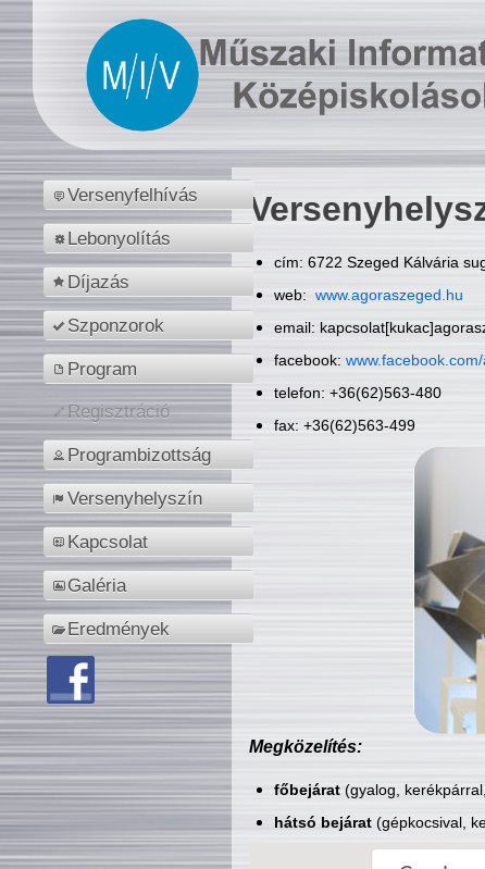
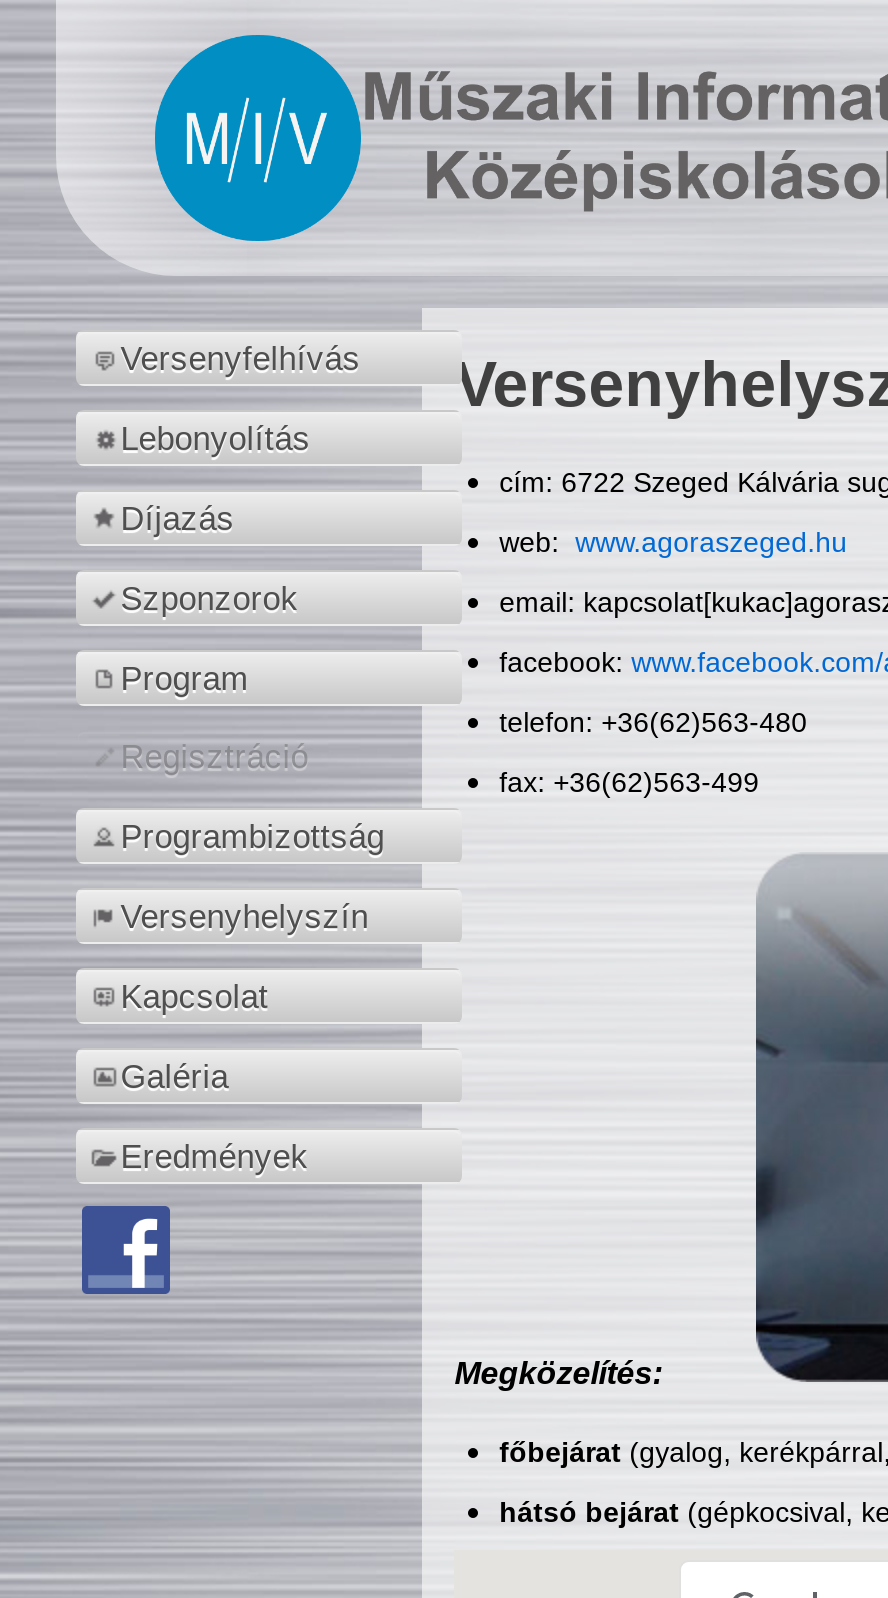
[413,450,482,752] [image] -> [754,830,882,1384] [image]

